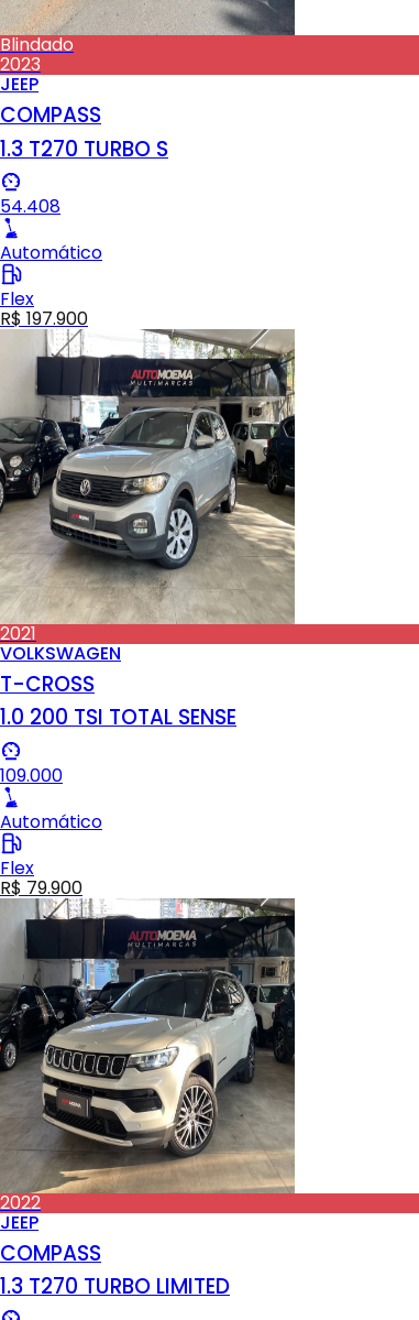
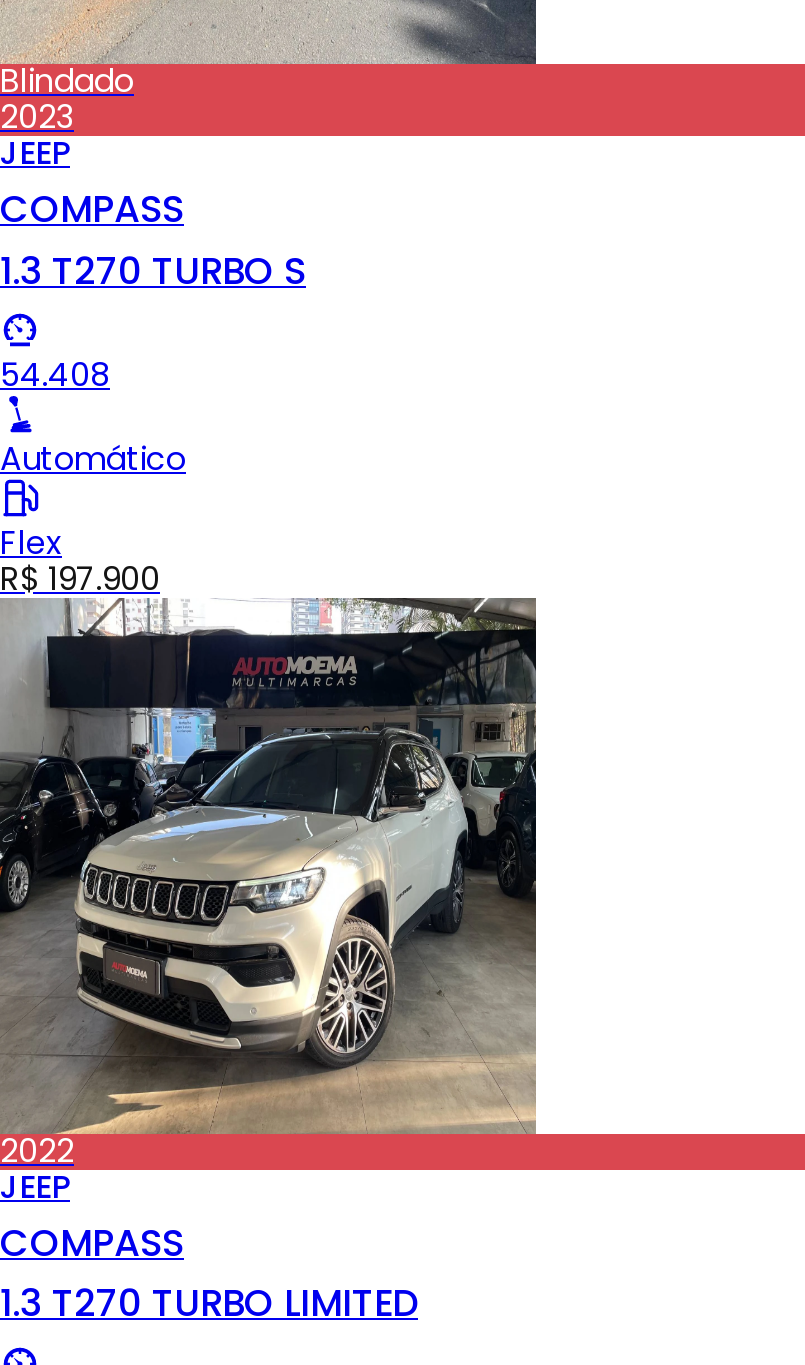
[0,328,295,900] [image] | 2021 | VOLKSWAGEN | T-CROSS | 1.0 200 TSI TOTAL SENSE | 109.000 | Automático | Flex | R$ 79.900 -> none

